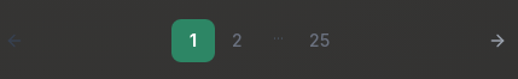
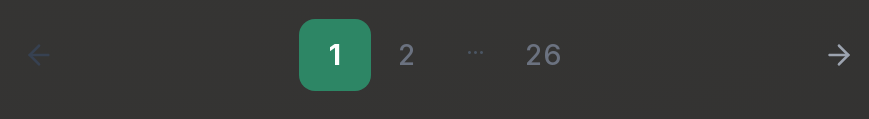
[309,30,329,50] 25 -> [525,37,561,71] 26

